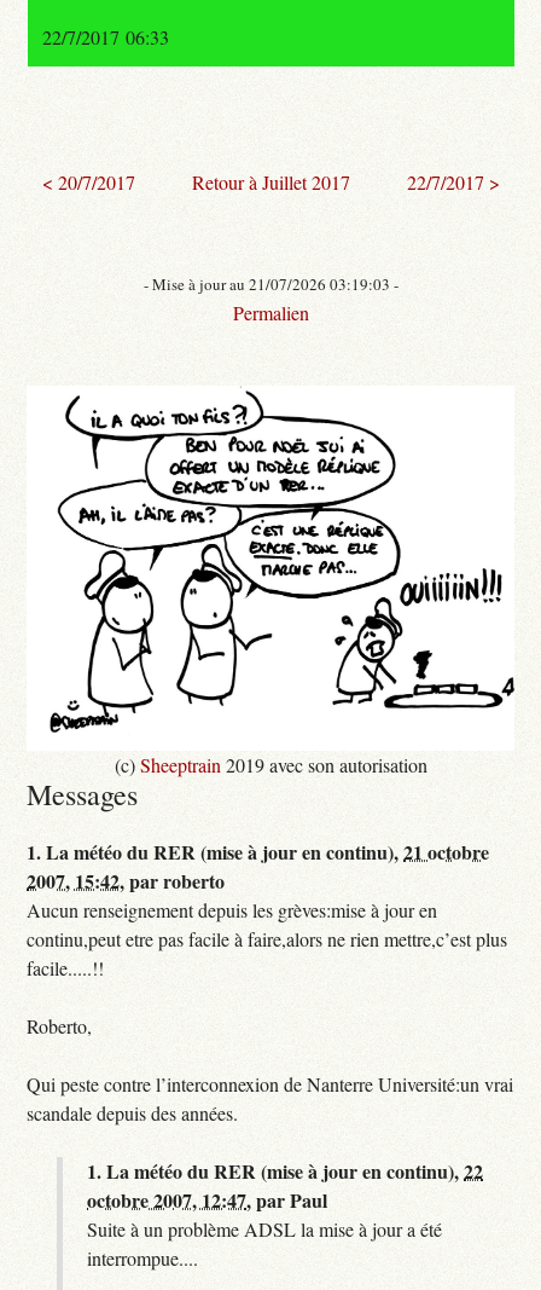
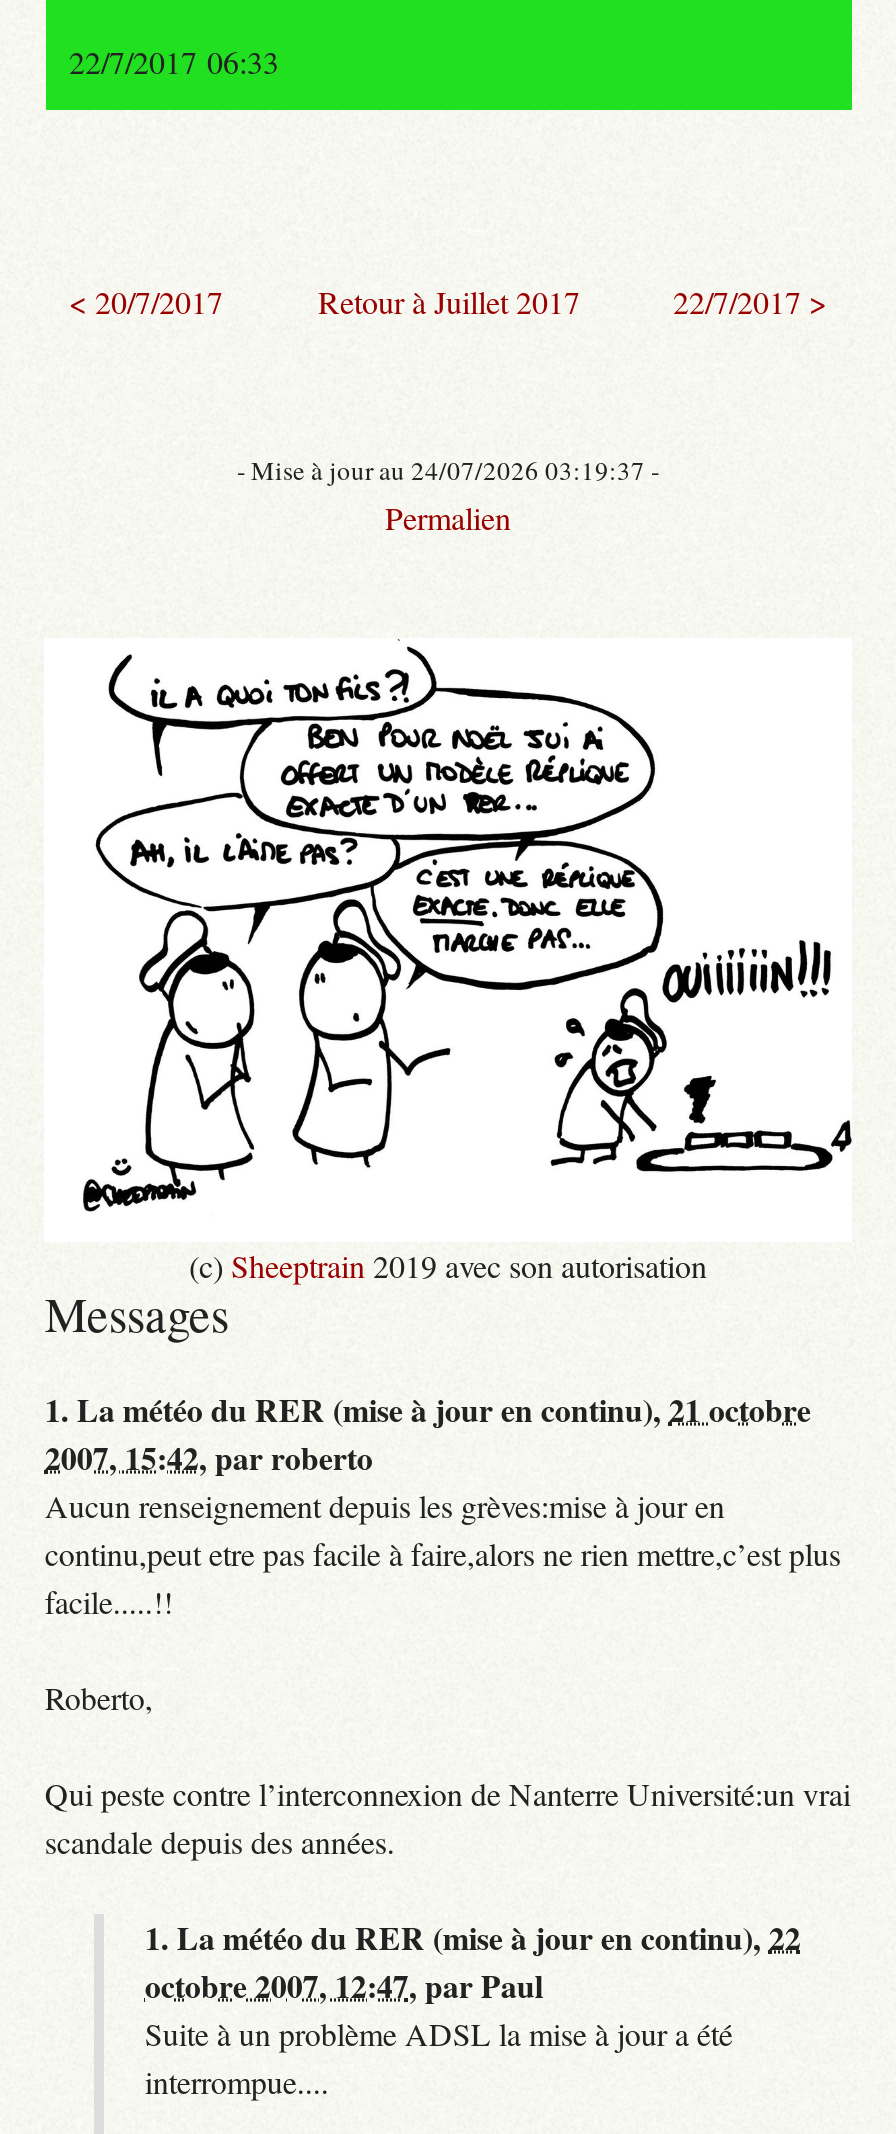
[143,273,398,295] - Mise à jour au 21/07/2026 03:19:03 - -> [237,452,659,488] - Mise à jour au 24/07/2026 03:19:37 -

